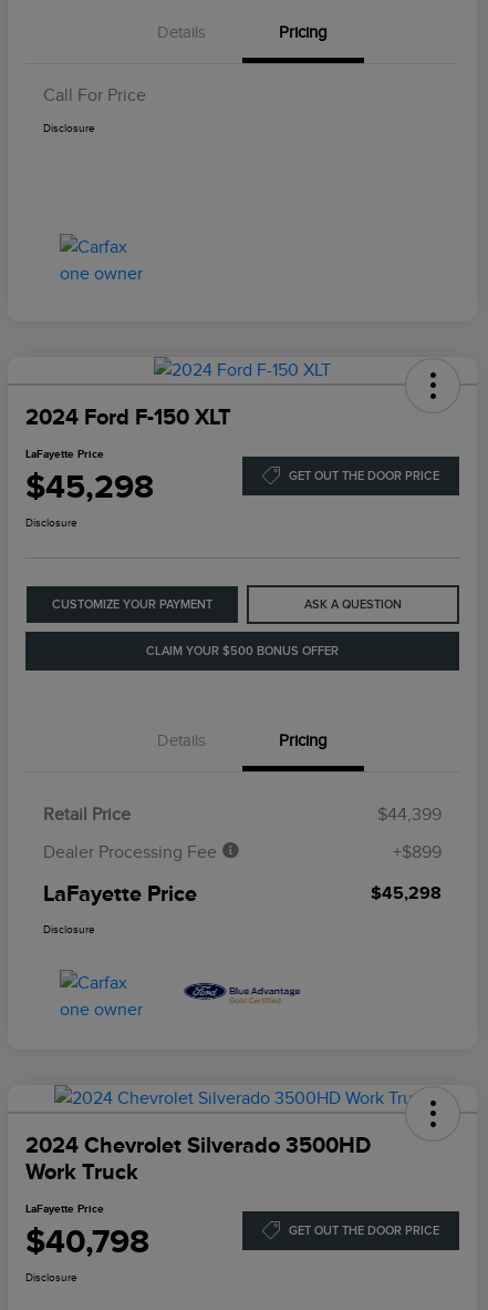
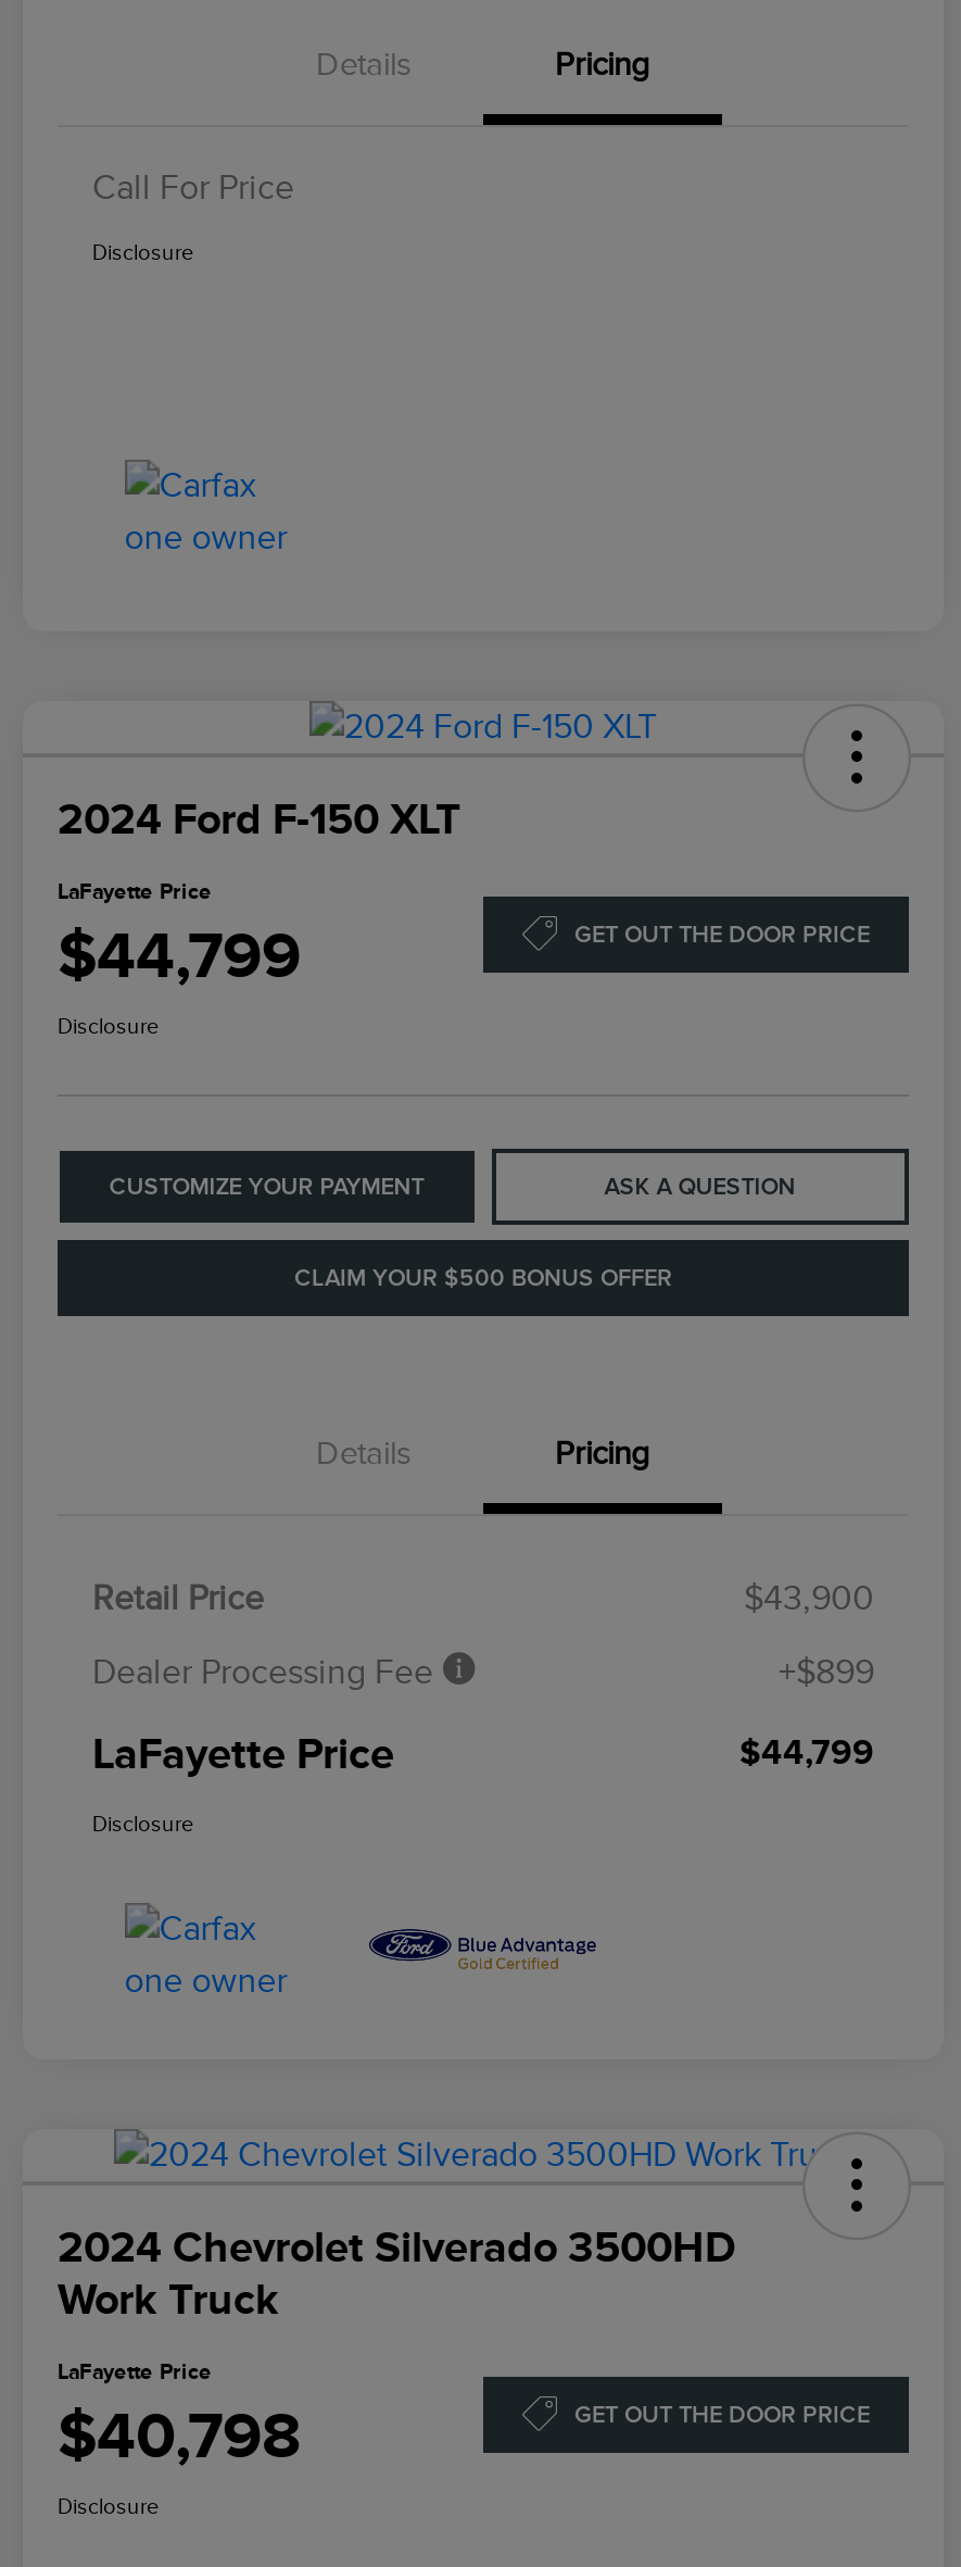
[25,468,154,506] $45,298 -> [58,919,301,993] $44,799
[377,805,442,825] $44,399 -> [744,1580,874,1619] $43,900
[371,884,442,903] $45,298 -> [739,1734,874,1773] $44,799

